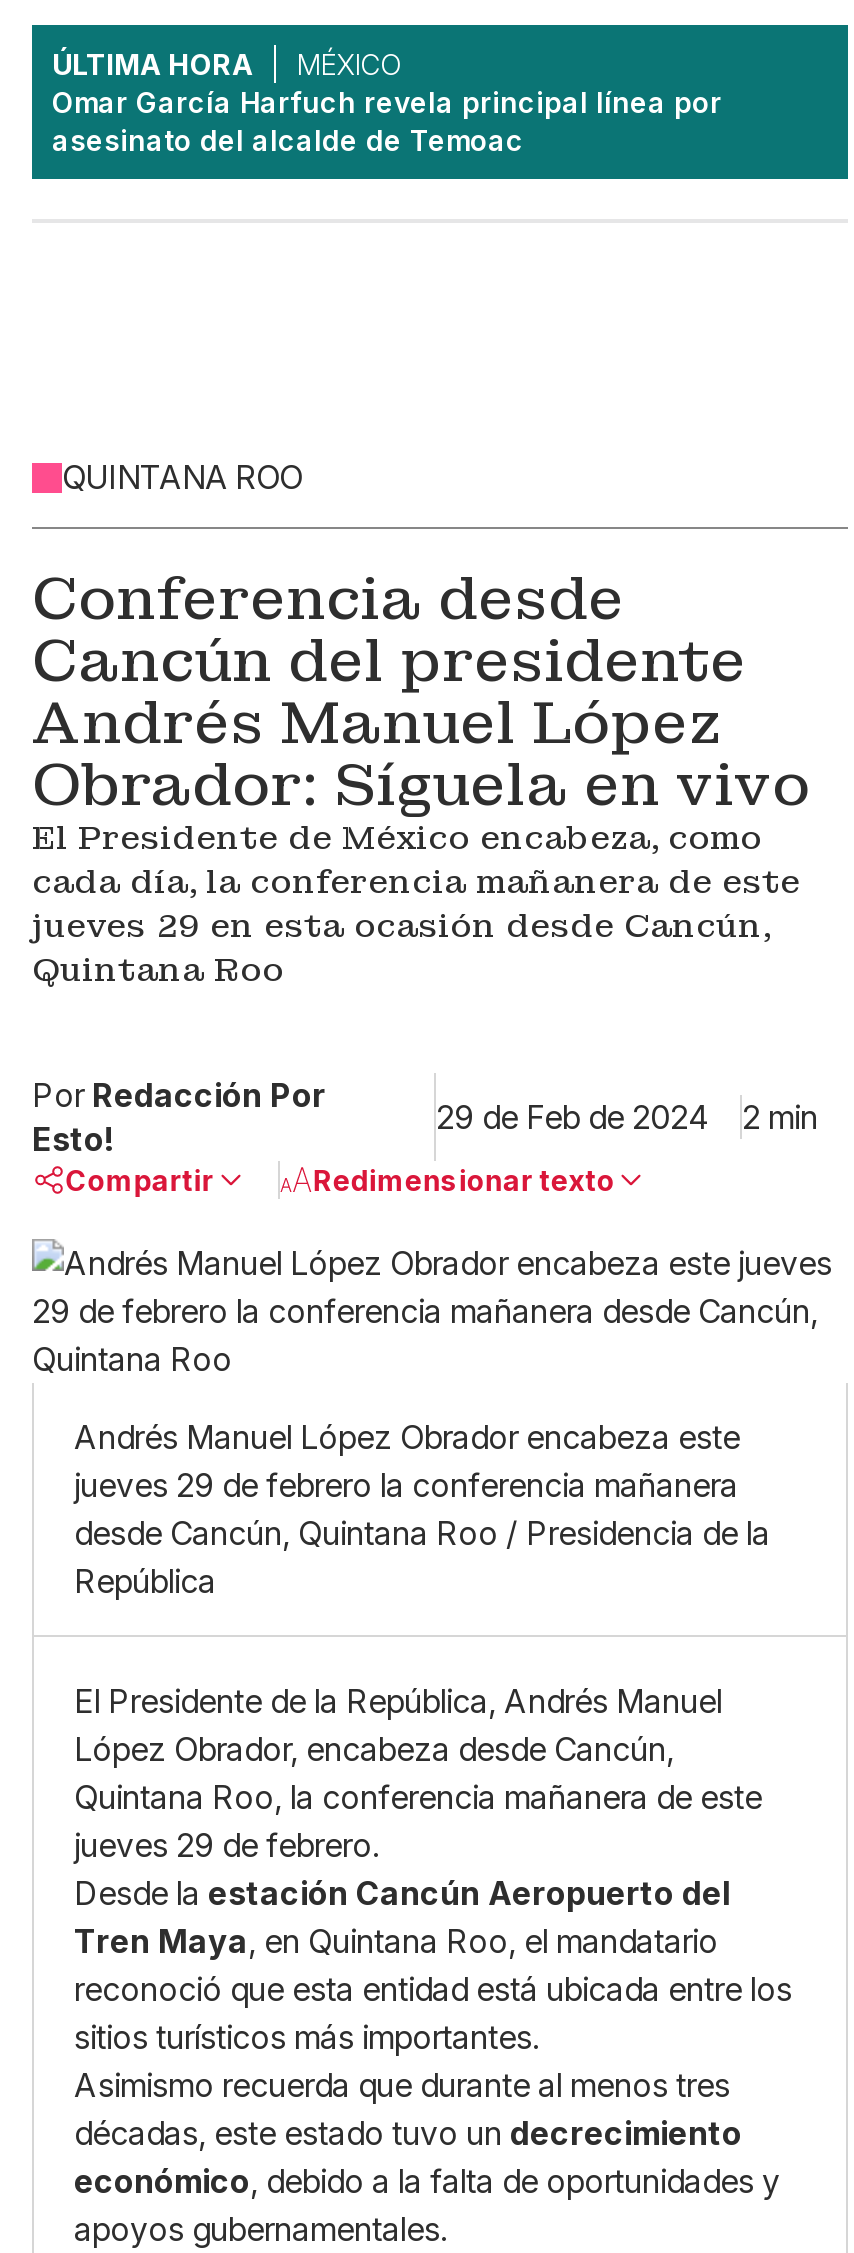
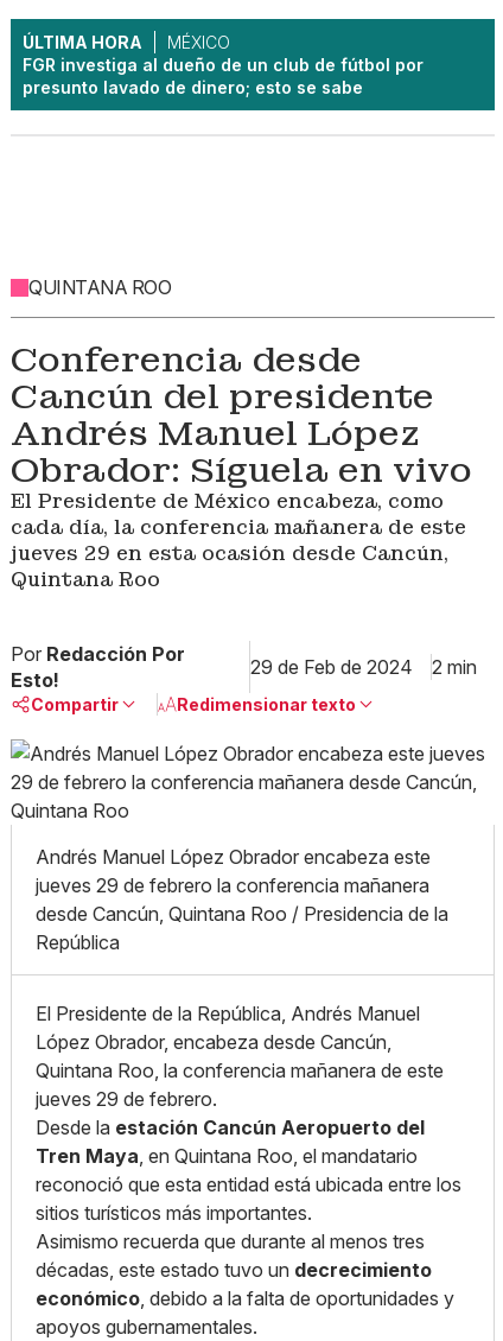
[52,85,722,157] Omar García Harfuch revela principal línea por | asesinato del alcalde de Temoac -> [23,55,424,97] FGR investiga al dueño de un club de fútbol por | presunto lavado de dinero; esto se sabe

